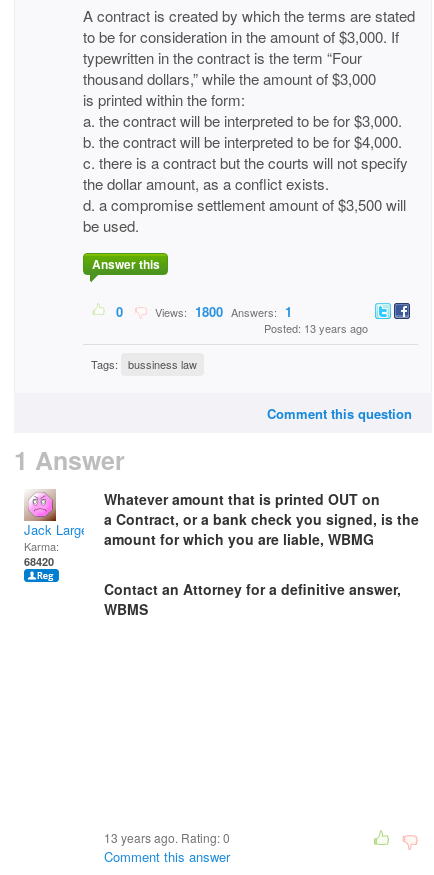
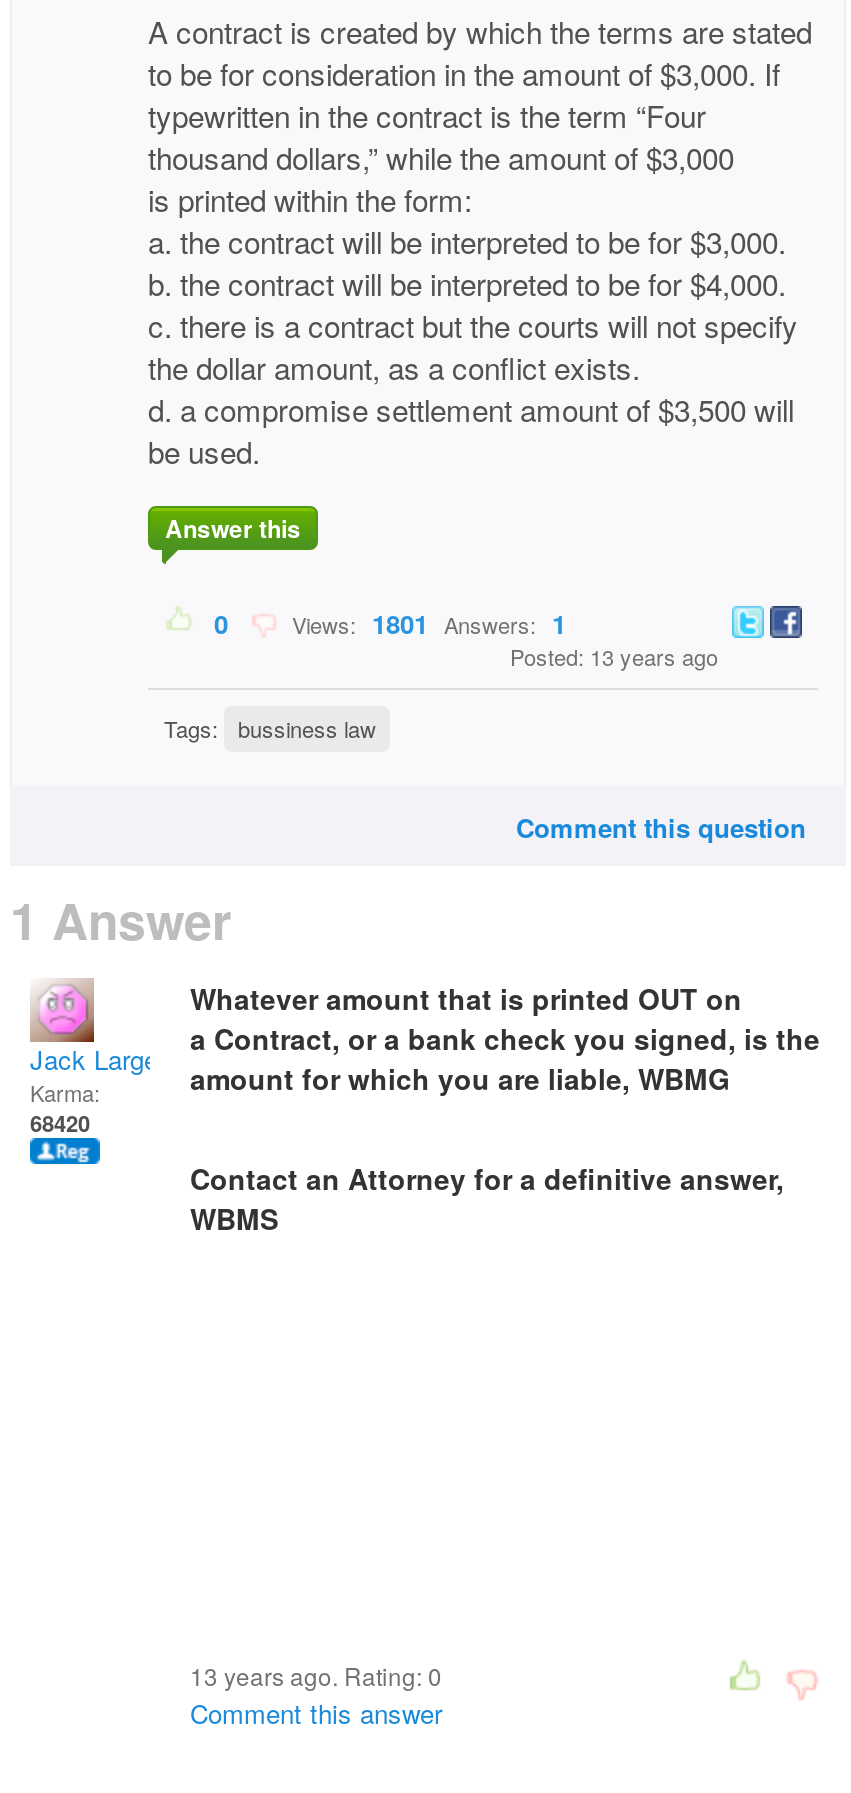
[149,302,292,321] Views: 1800 Answers: 1 -> [280,604,566,642] Views: 1801 Answers: 1

